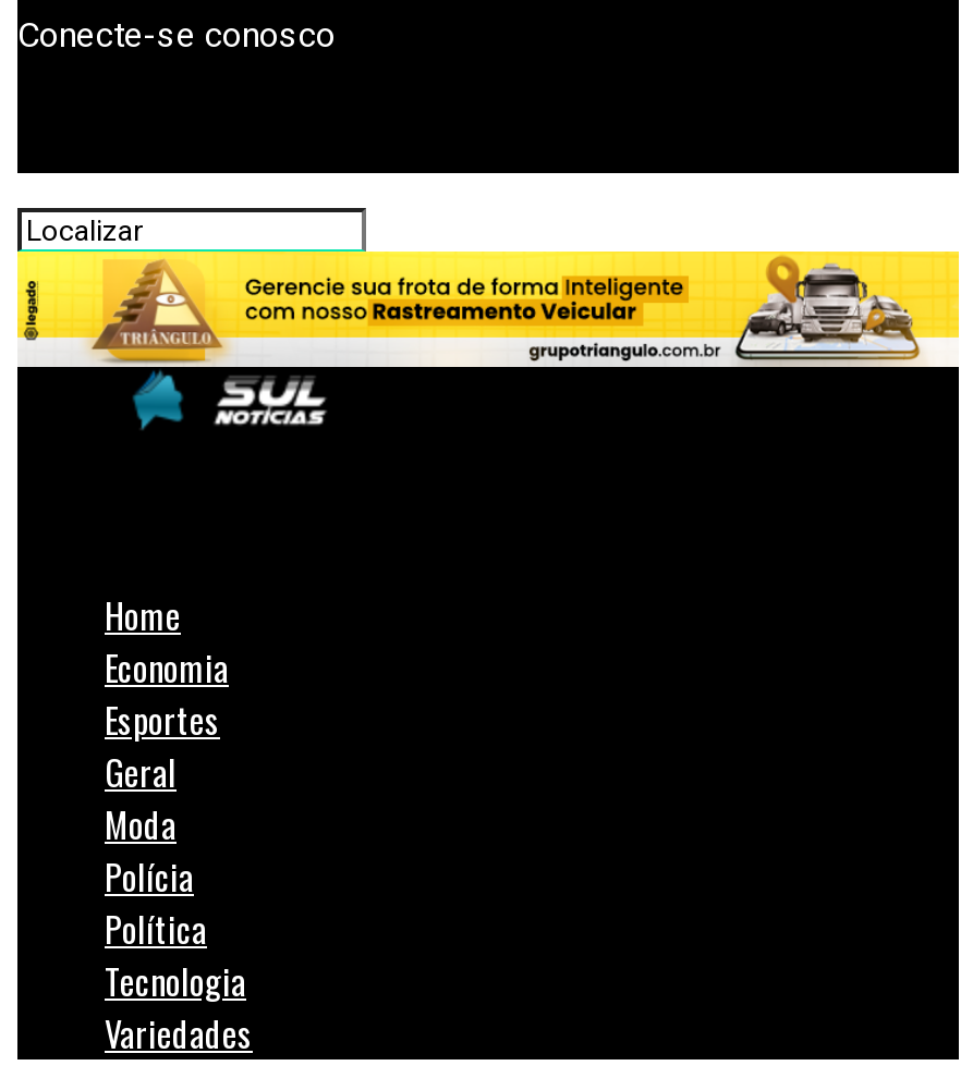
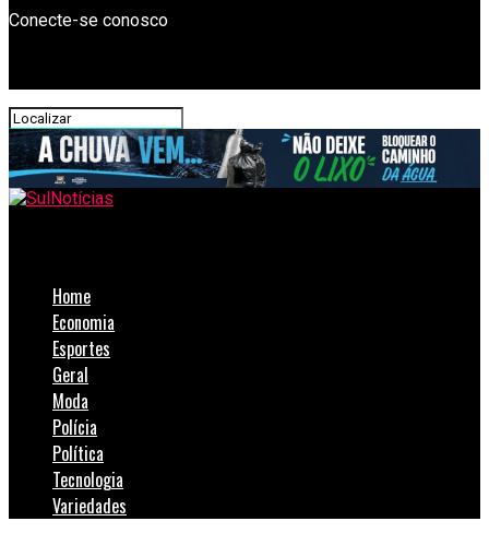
[15,249,961,430] [image] -> [8,128,481,208] [image]

